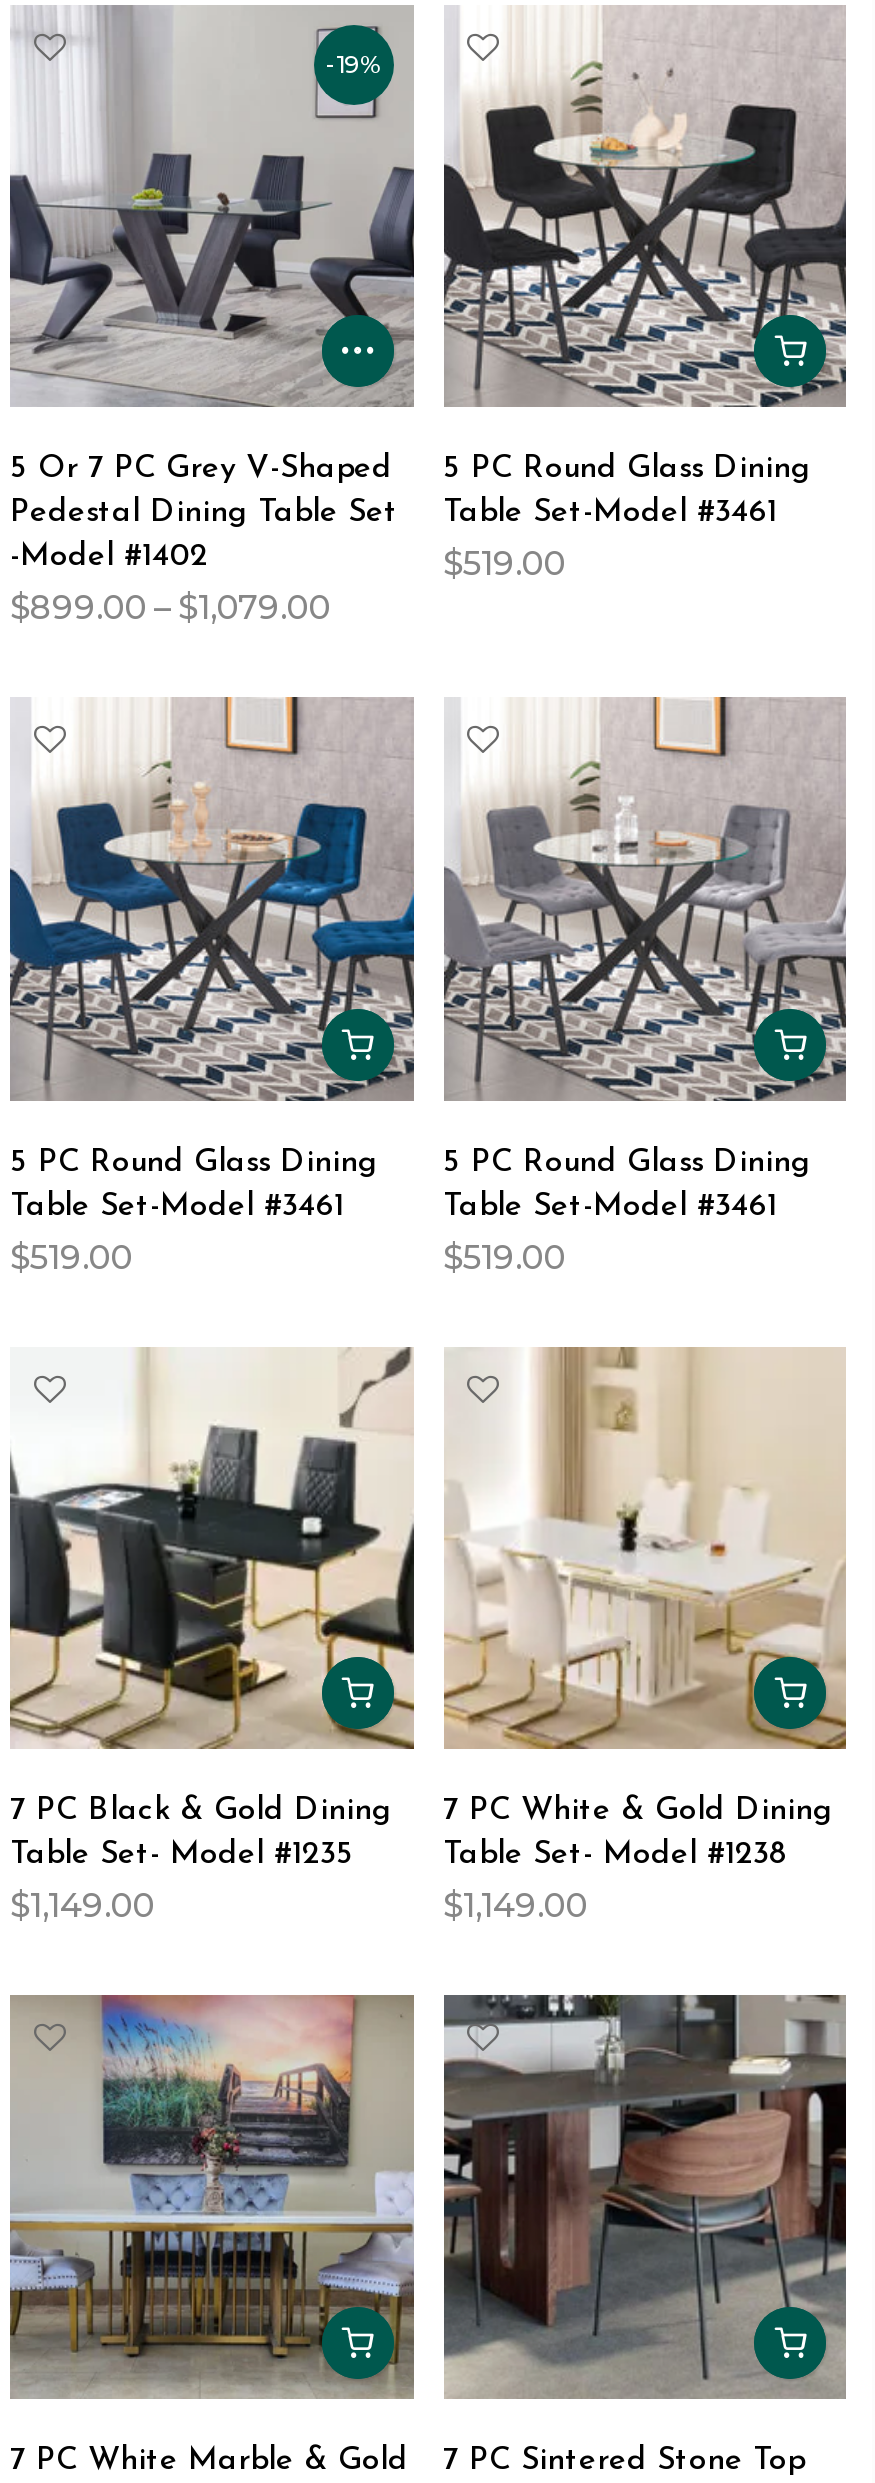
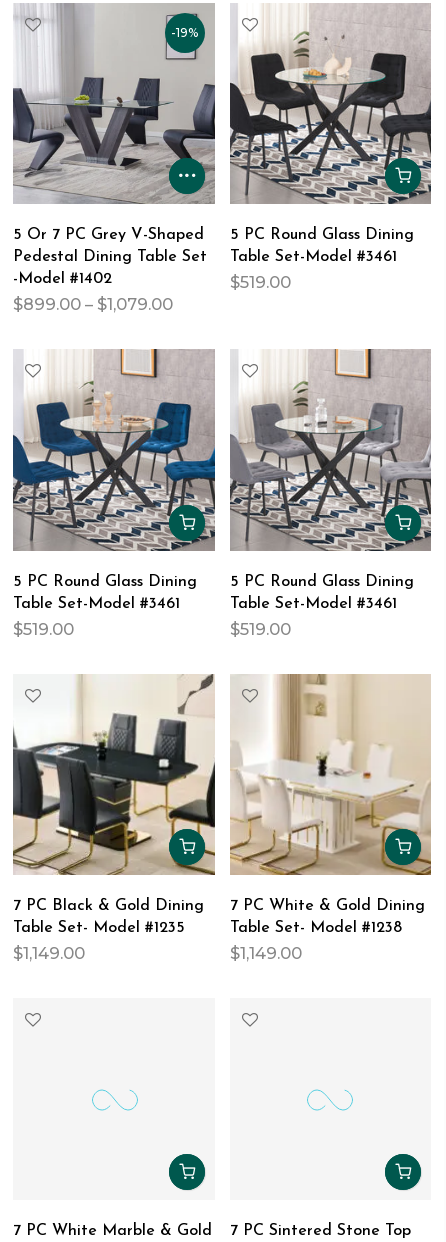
[8,1993,416,2399] [image] -> none
[442,1993,848,2399] [image] -> none

